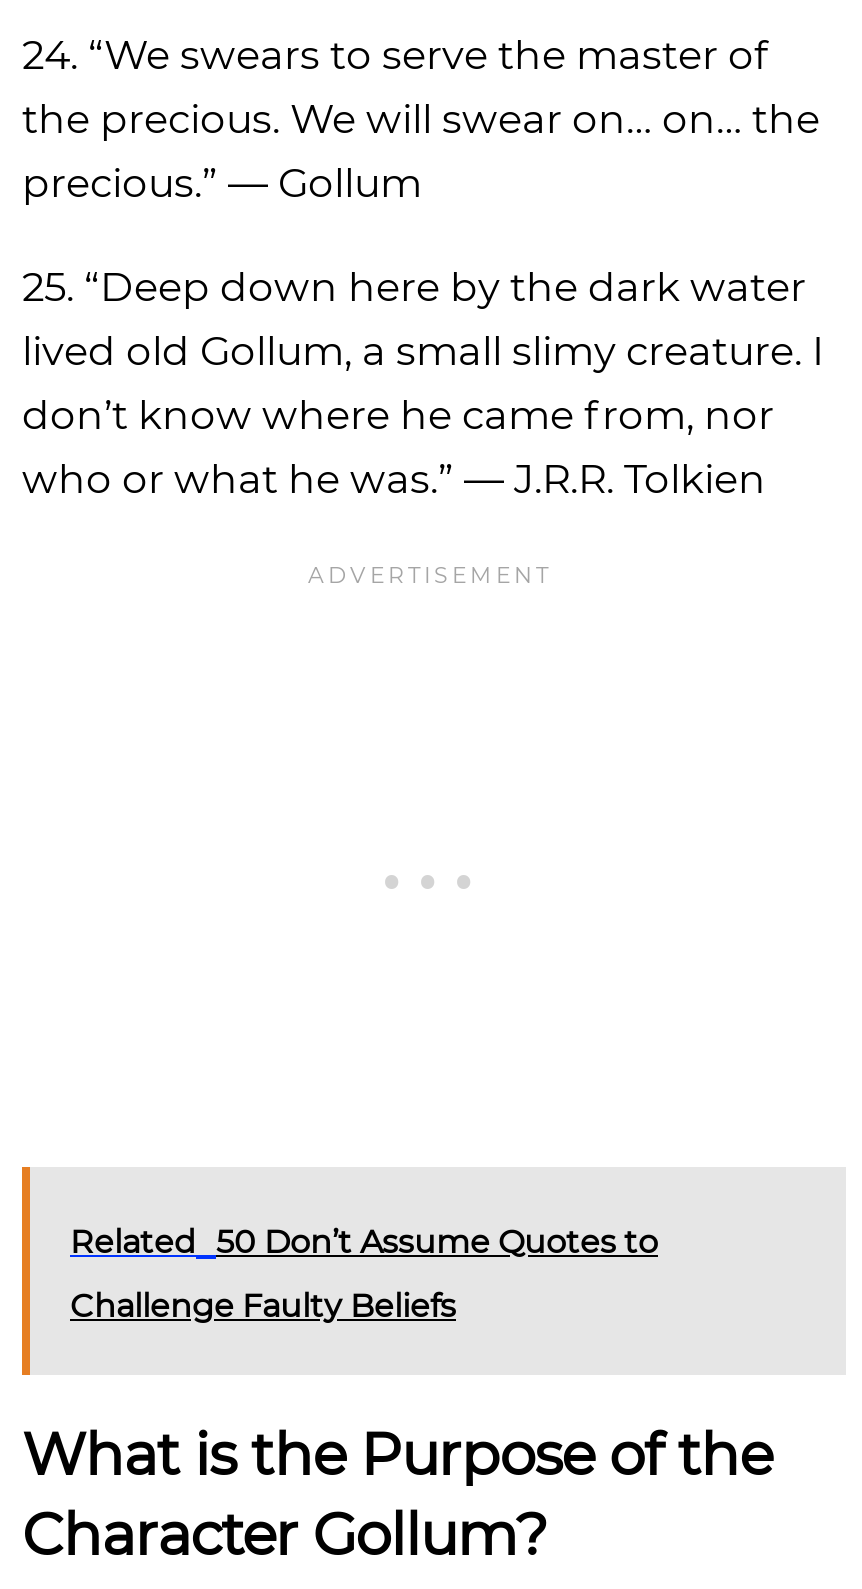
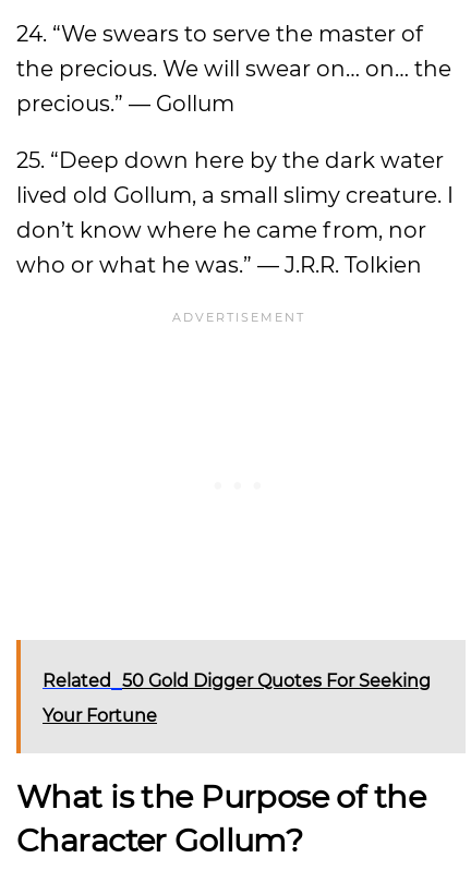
[70,1223,658,1261] Related 50 Don’t Assume Quotes to -> [43,670,431,691] Related 50 Gold Digger Quotes For Seeking
[70,1287,456,1325] Challenge Faulty Beliefs -> [43,705,157,726] Your Fortune

